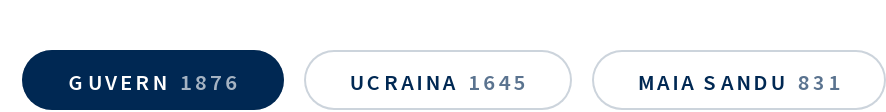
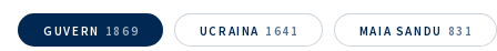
[68,68,241,96] GUVERN 1876 -> [43,23,139,39] GUVERN 1869
[350,68,529,96] UCRAINA 1645 -> [199,23,299,39] UCRAINA 1641

